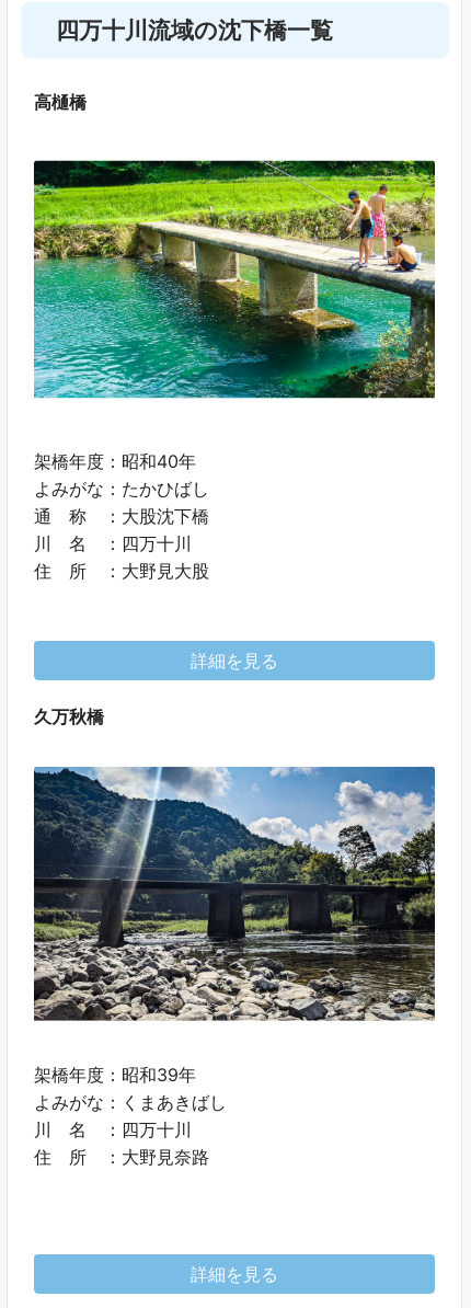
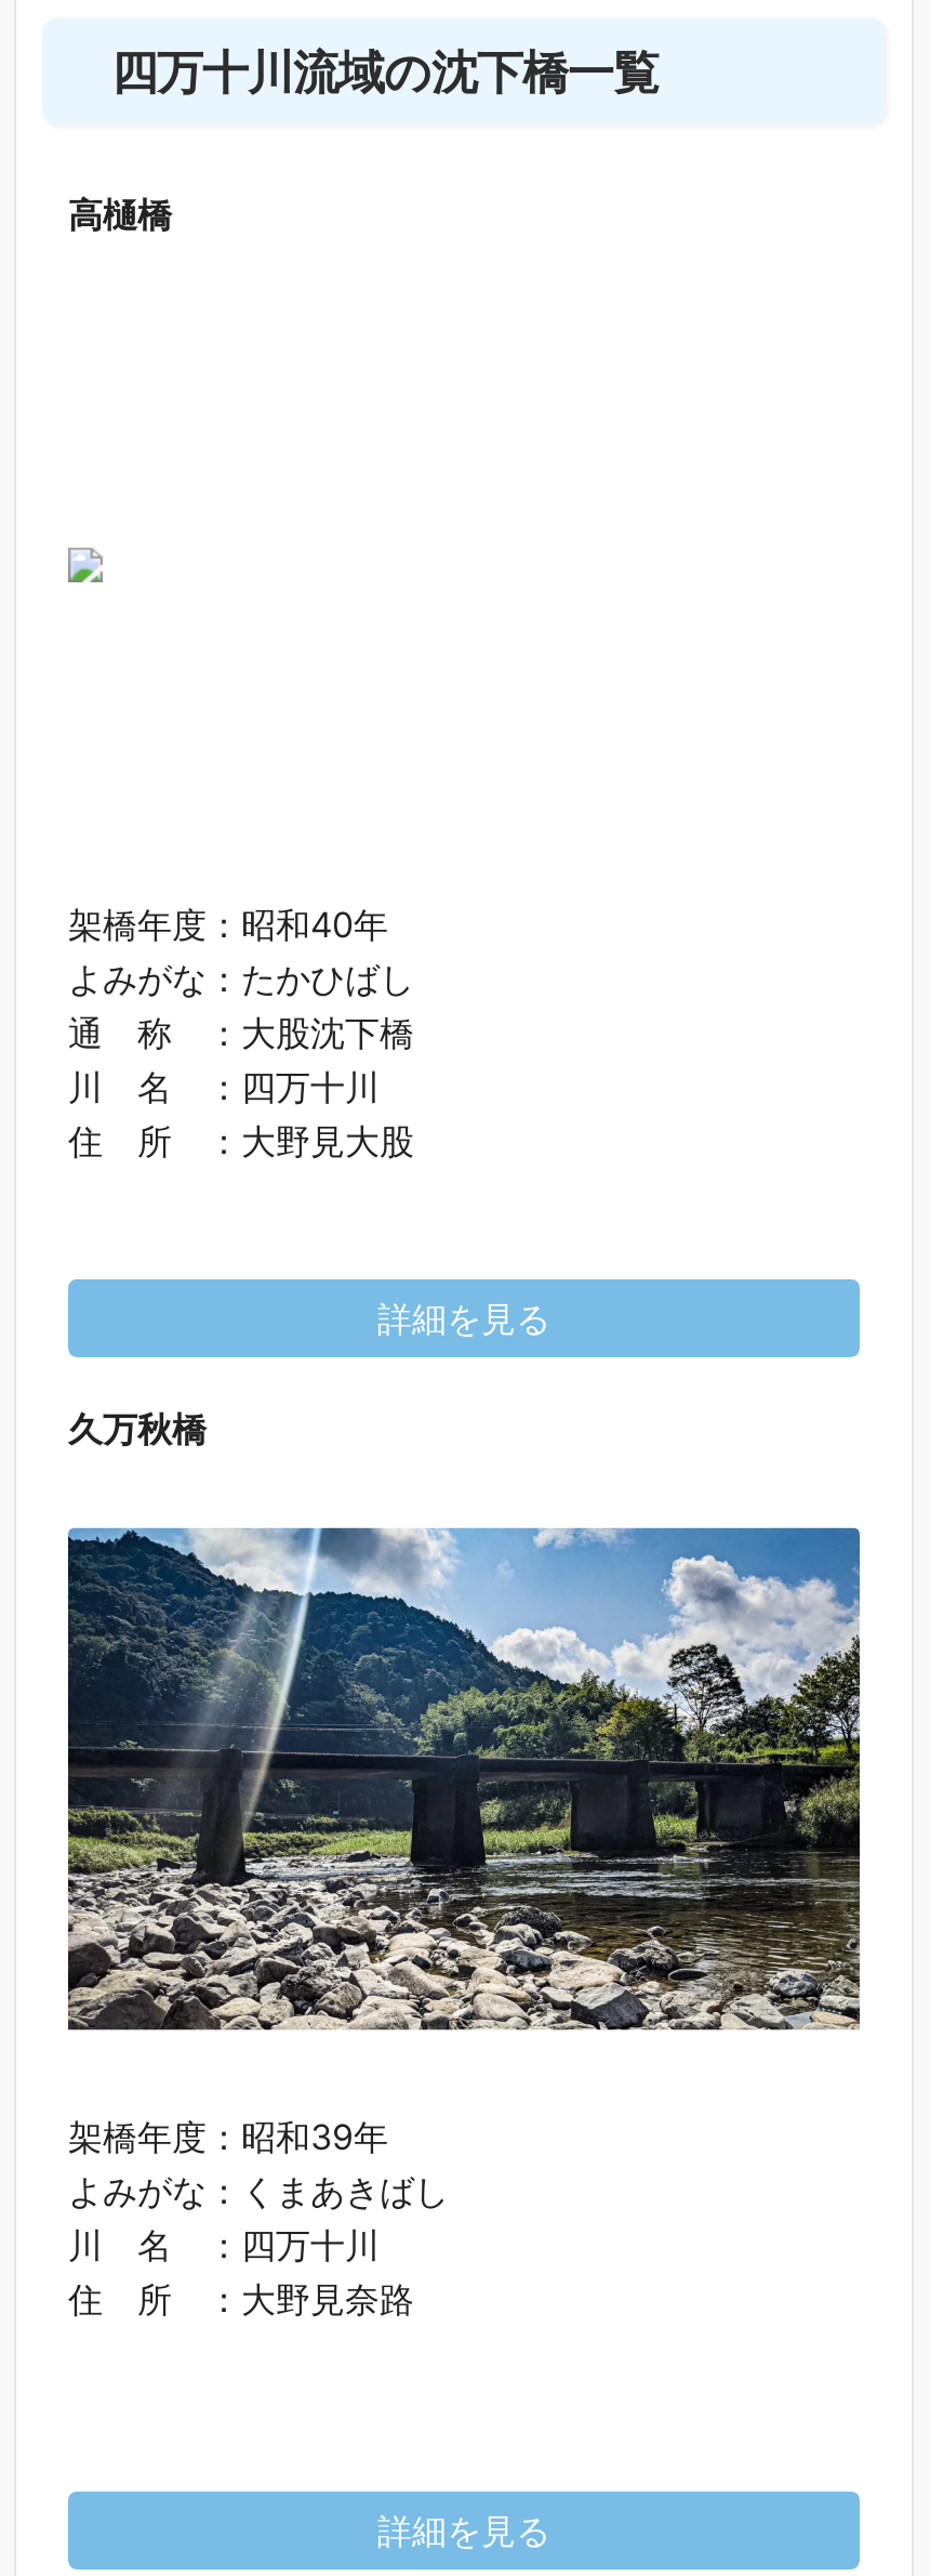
[33,159,436,400] [image] -> none

